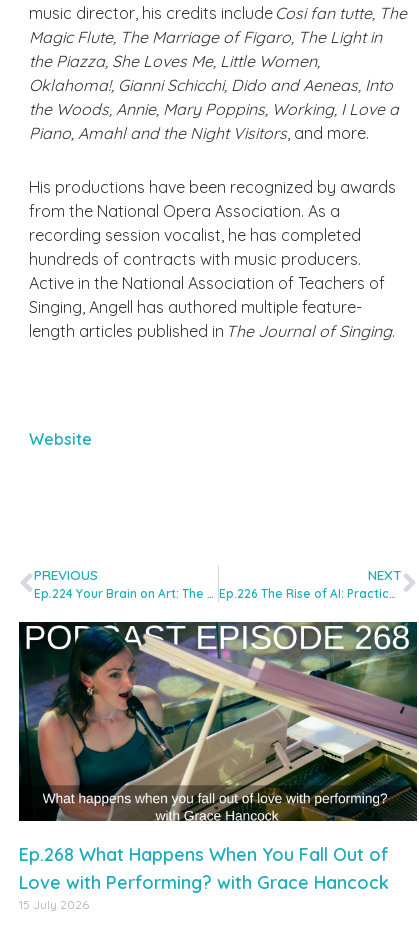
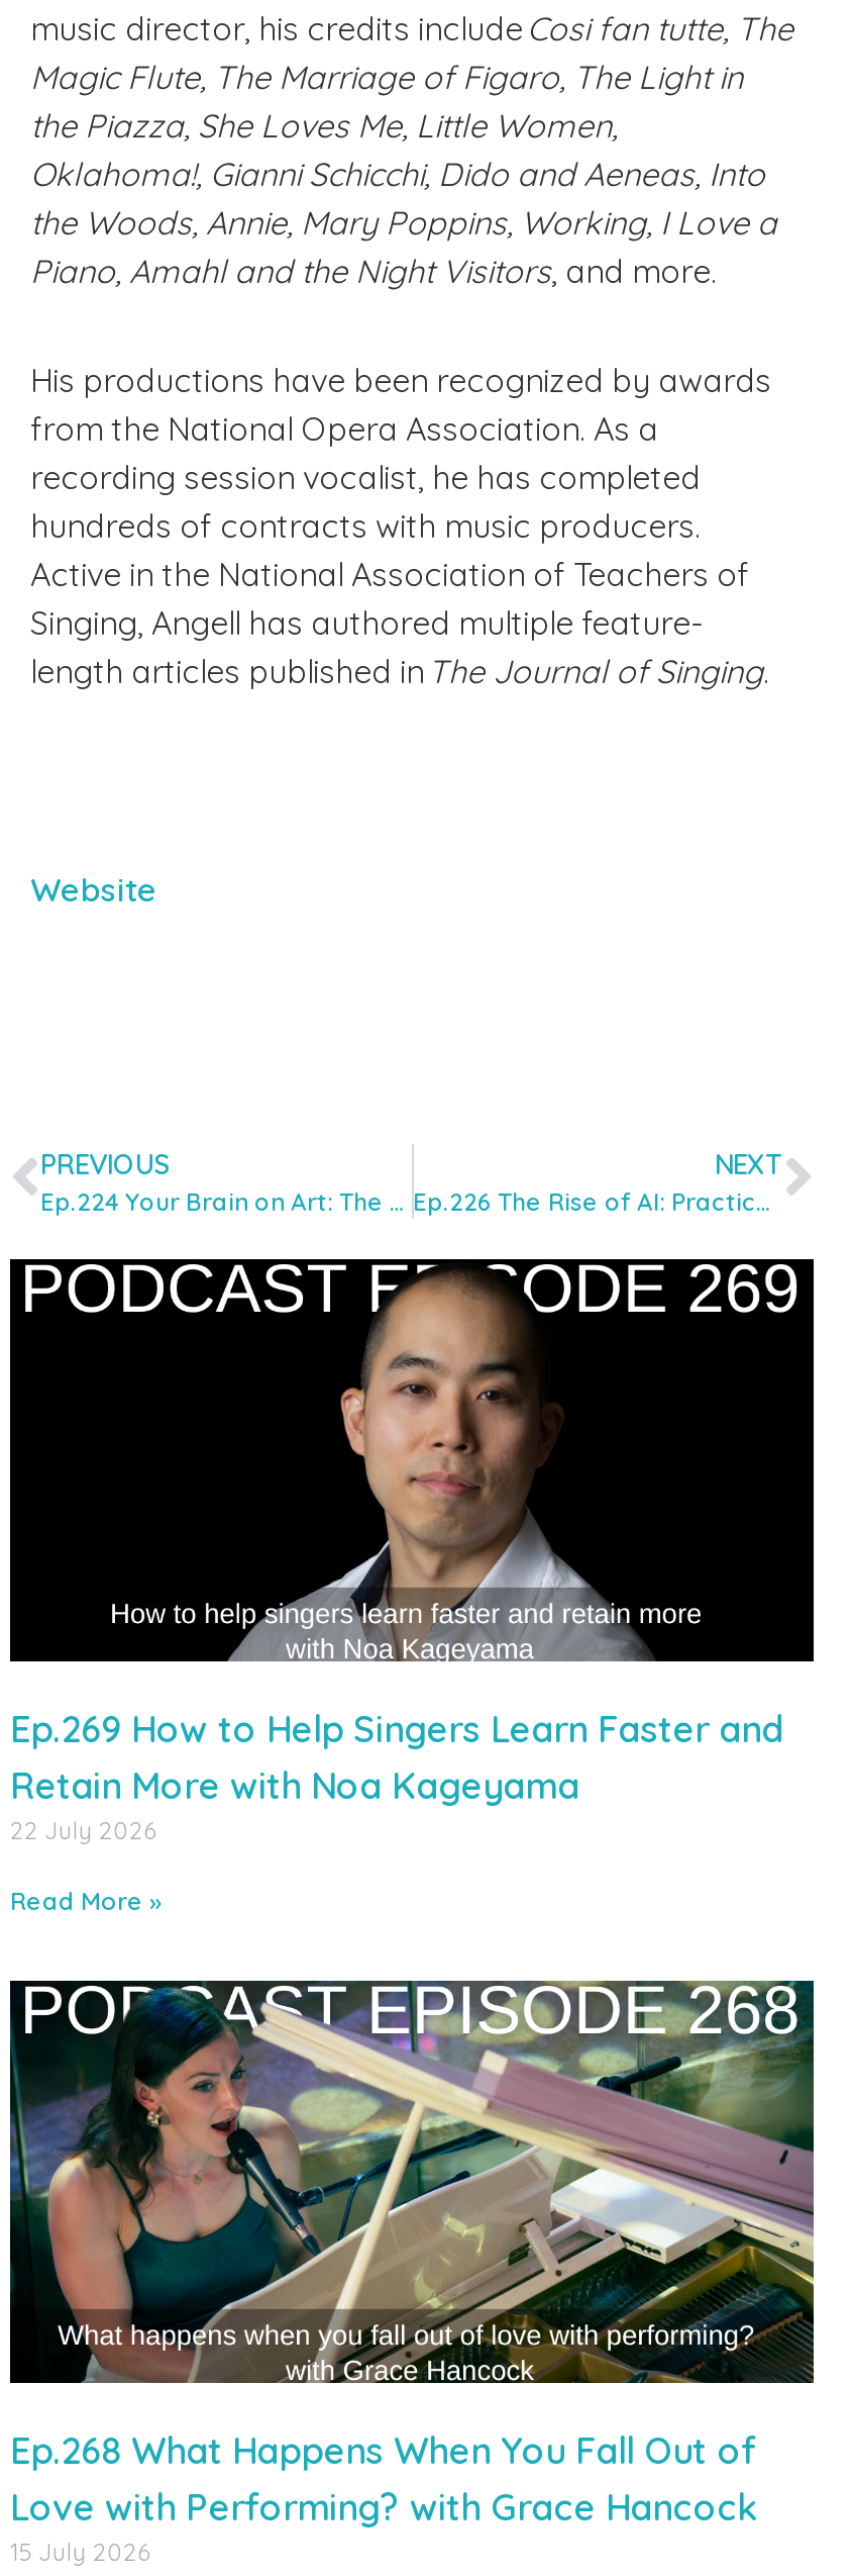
none -> [8,1257,816,1915] [image] | Ep.269 How to Help Singers Learn Faster and | Retain More with Noa Kageyama | 22 July 2026 | Read More »

